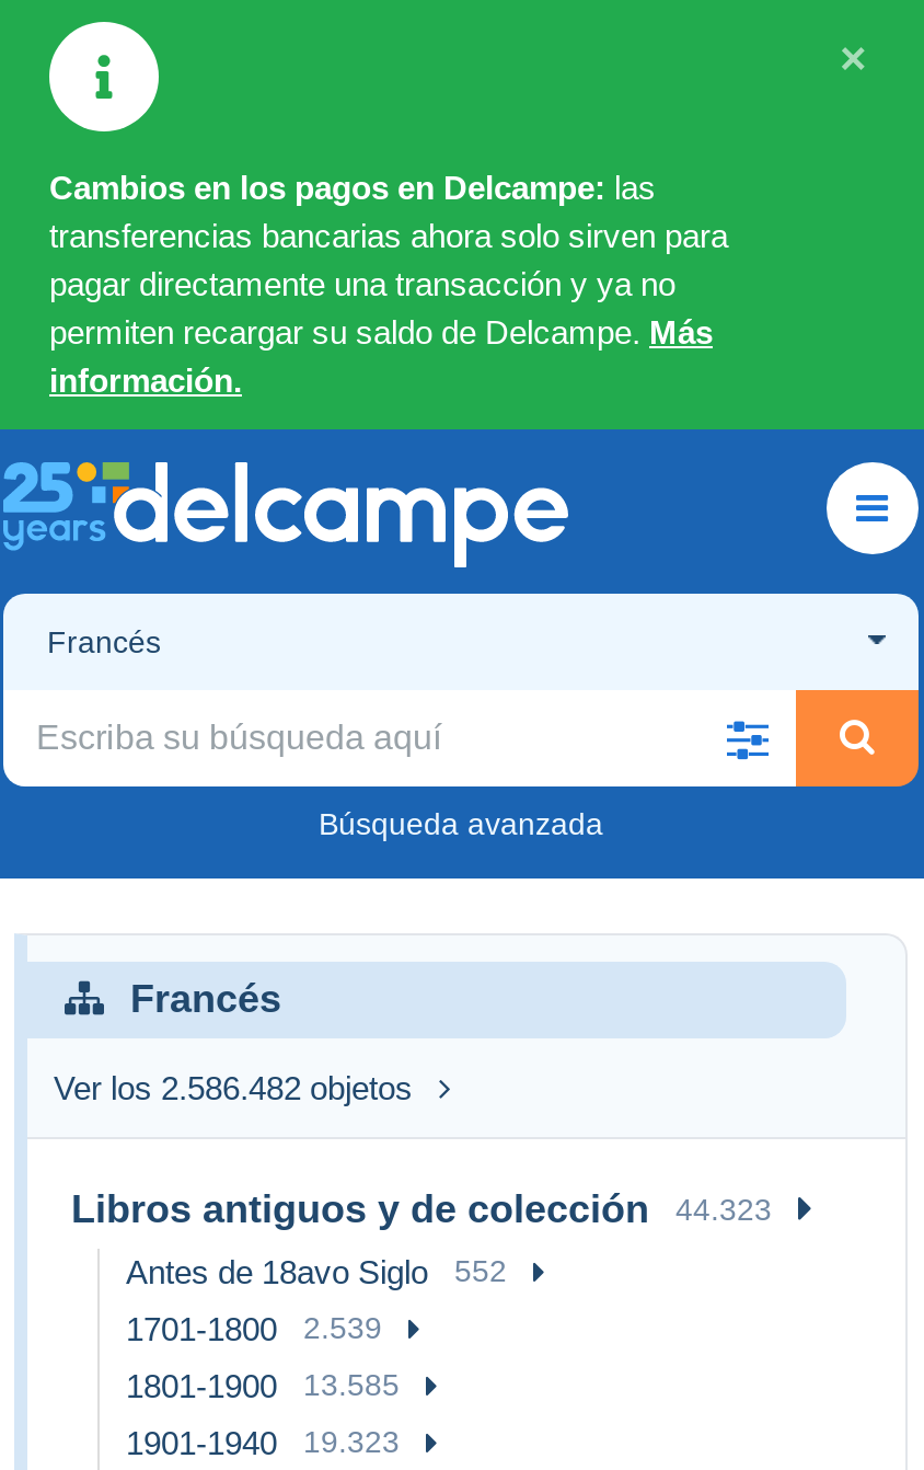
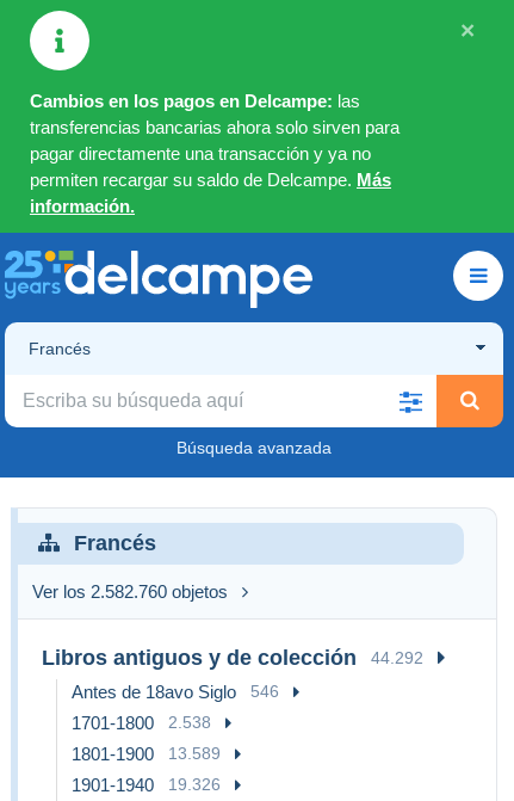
[54,1069,413,1106] Ver los 2.586.482 objetos -> [32,581,228,602] Ver los 2.582.760 objetos
[71,1187,772,1231] Libros antiguos y de colección 44.323 -> [42,646,423,670] Libros antiguos y de colección 44.292
[126,1253,507,1290] Antes de 18avo Siglo 552 -> [72,682,279,702] Antes de 18avo Siglo 546
[126,1310,382,1347] 1701-1800 2.539 -> [72,713,211,733] 1701-1800 2.538
[126,1367,400,1404] 1801-1900 13.585 -> [72,744,221,764] 1801-1900 13.589
[126,1424,400,1461] 1901-1940 19.323 -> [72,775,221,795] 1901-1940 19.326

